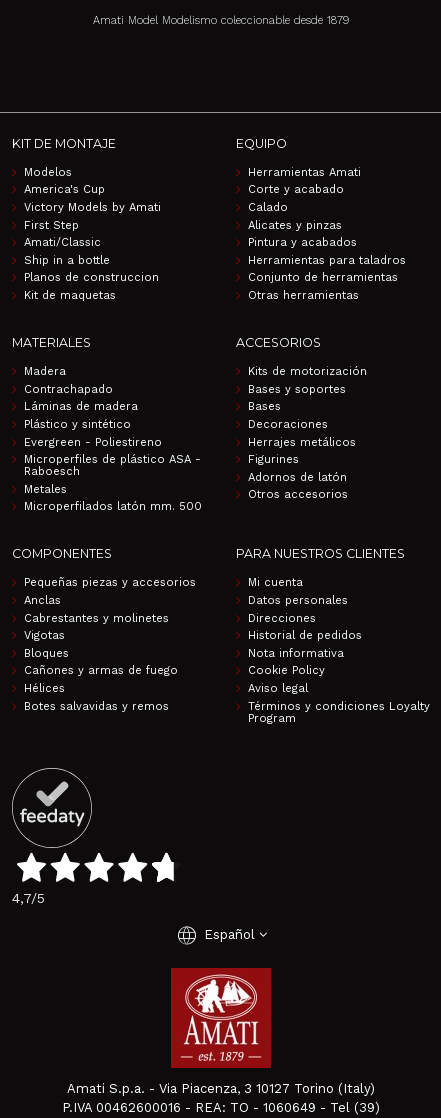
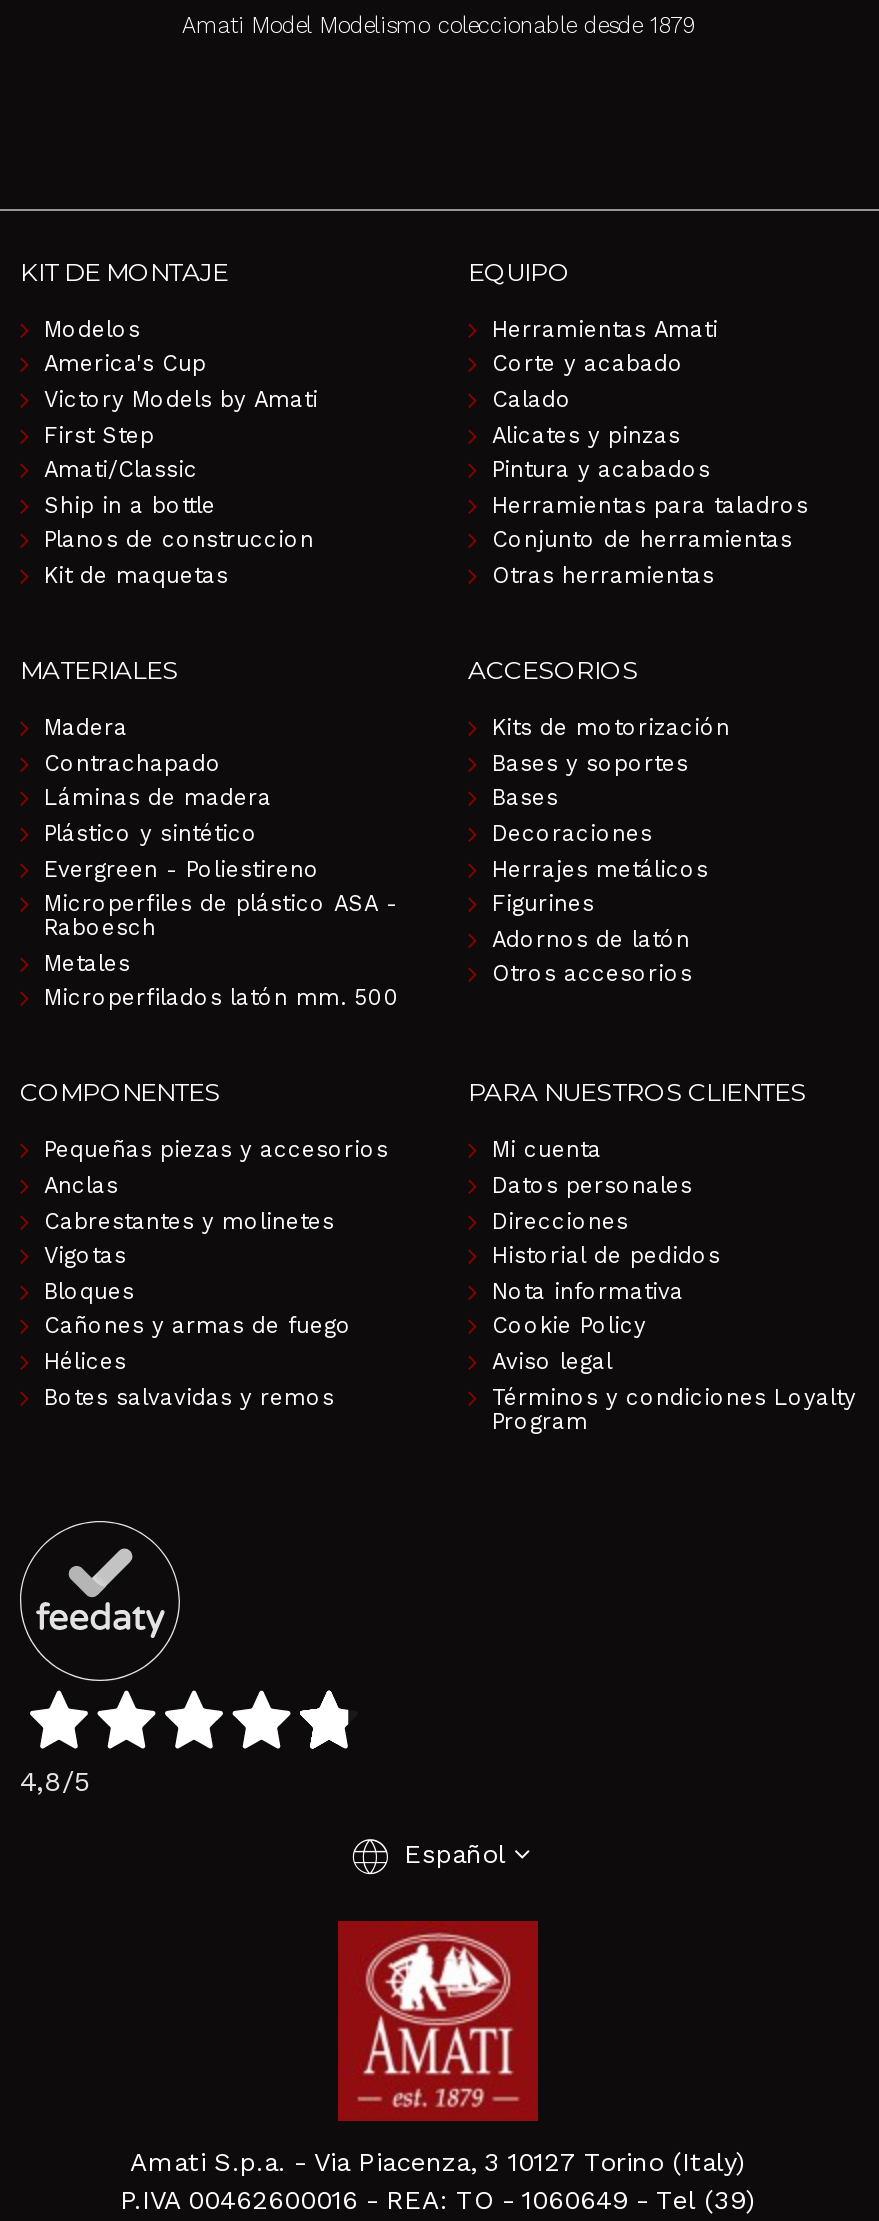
[12,890,45,906] 4,7/5 -> [20,1765,90,1797] 4,8/5

